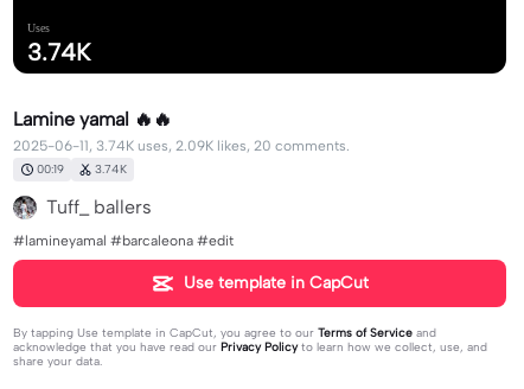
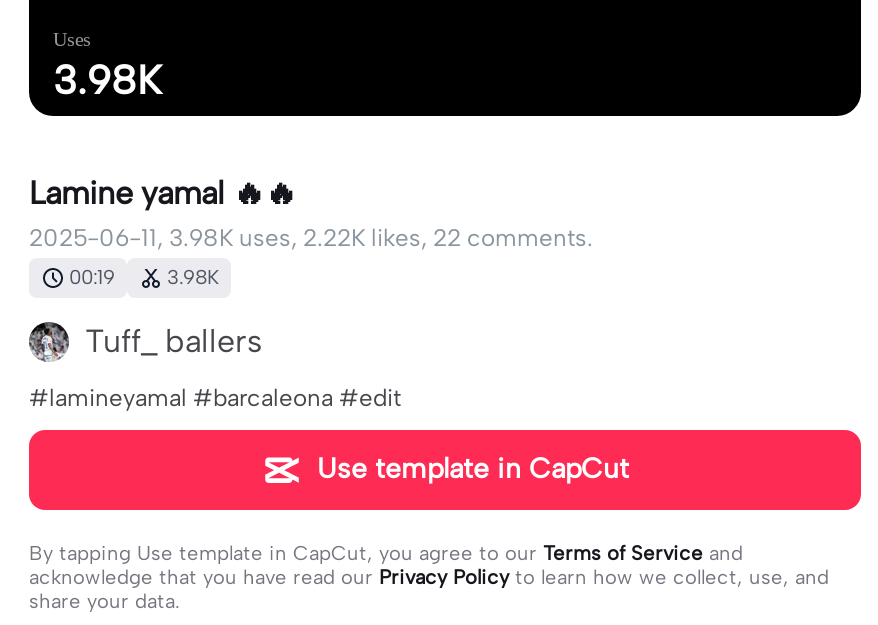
[27,38,90,67] 3.74K -> [53,57,161,105] 3.98K
[13,138,350,154] 2025-06-11, 3.74K uses, 2.09K likes, 20 comments. -> [29,224,593,252] 2025-06-11, 3.98K uses, 2.22K likes, 22 comments.
[37,161,127,177] 00:19 3.74K -> [69,264,219,290] 00:19 3.98K

